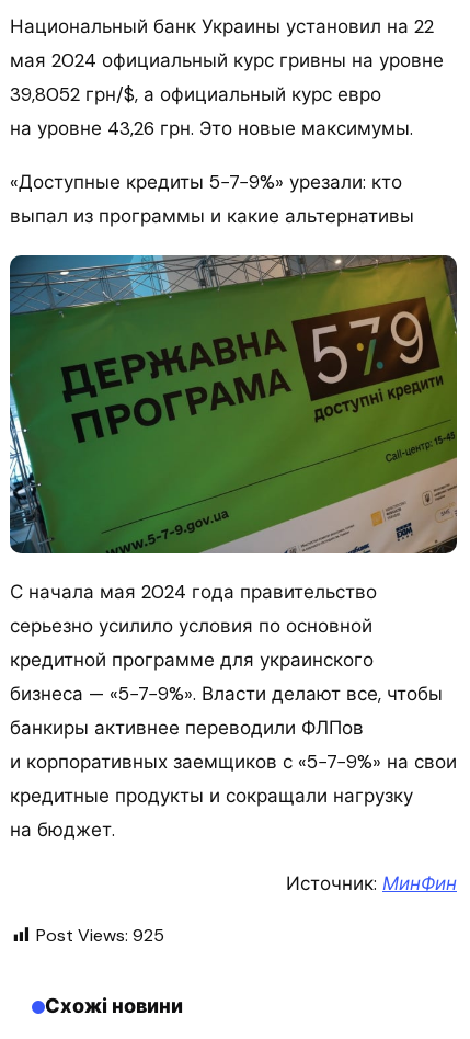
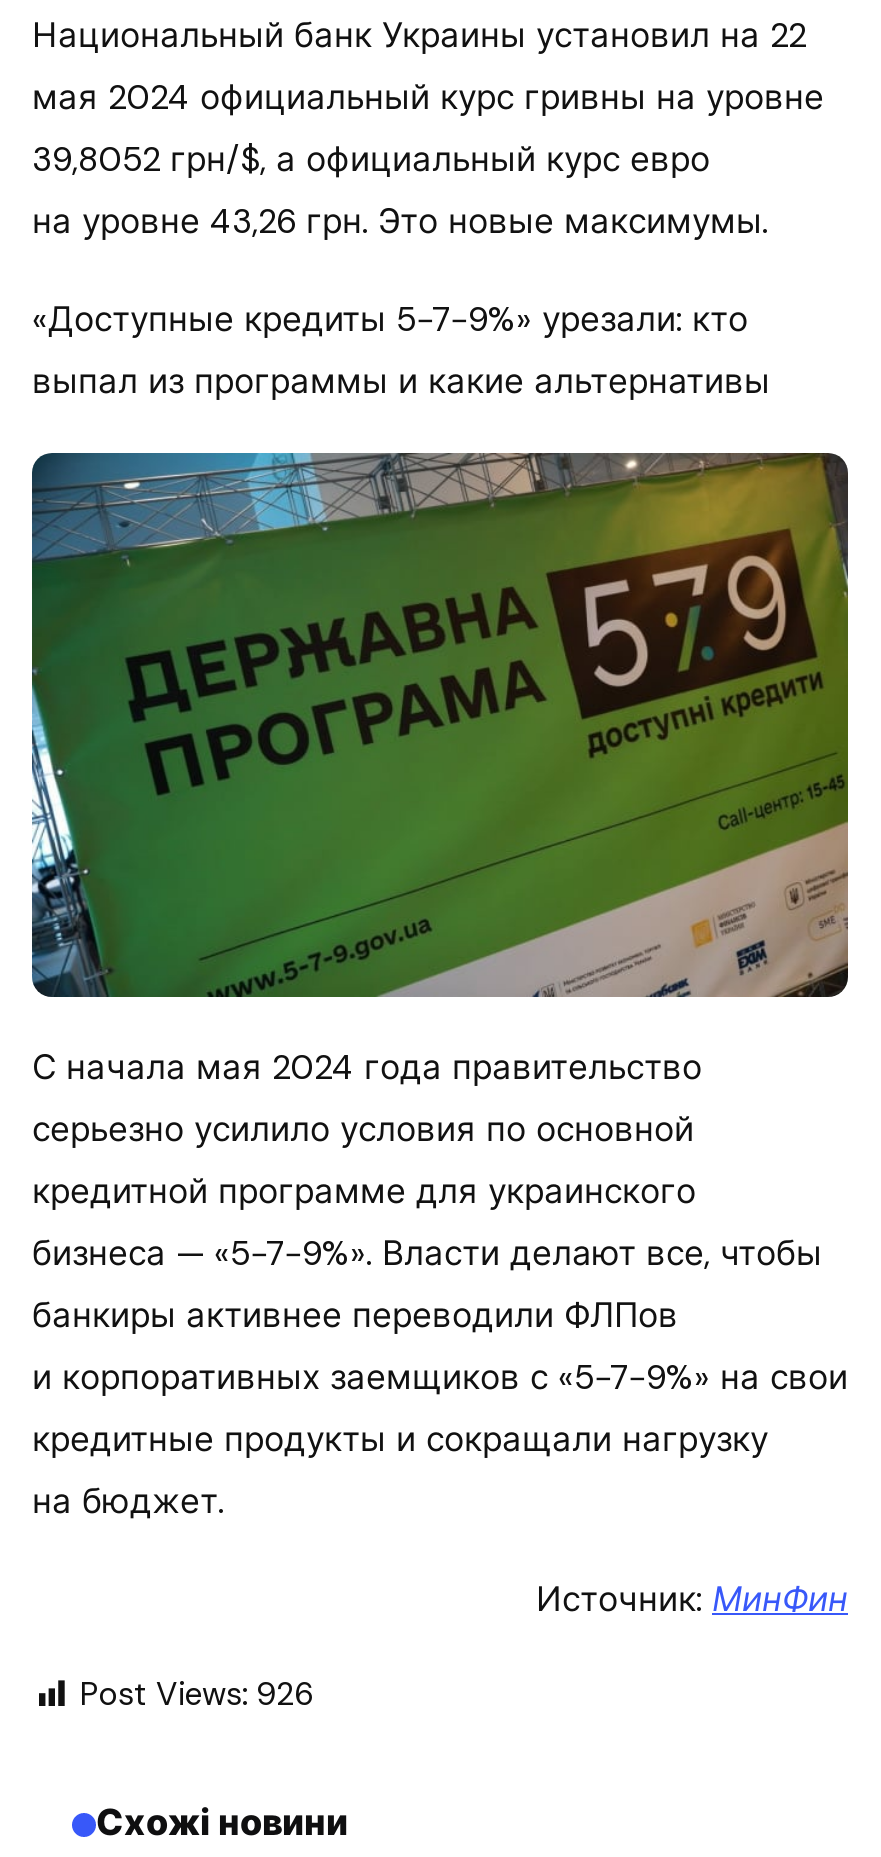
[36,924,164,947] Post Views: 925 -> [80,1673,314,1715] Post Views: 926

